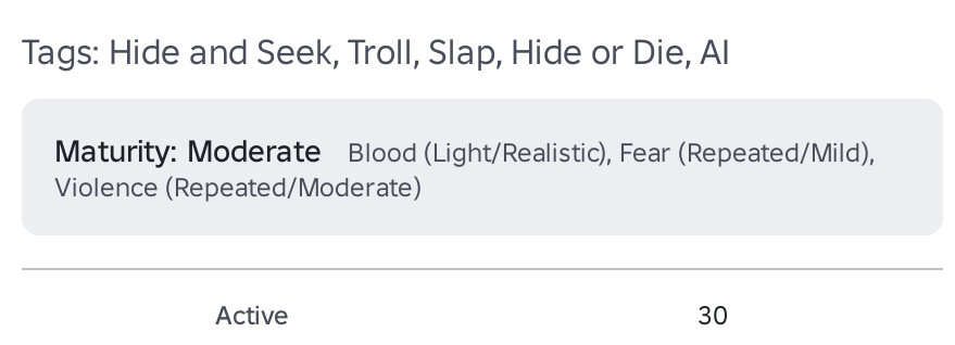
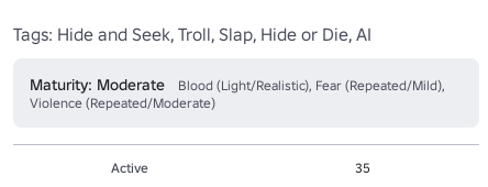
[698,297,728,330] 30 -> [355,159,370,175] 35

